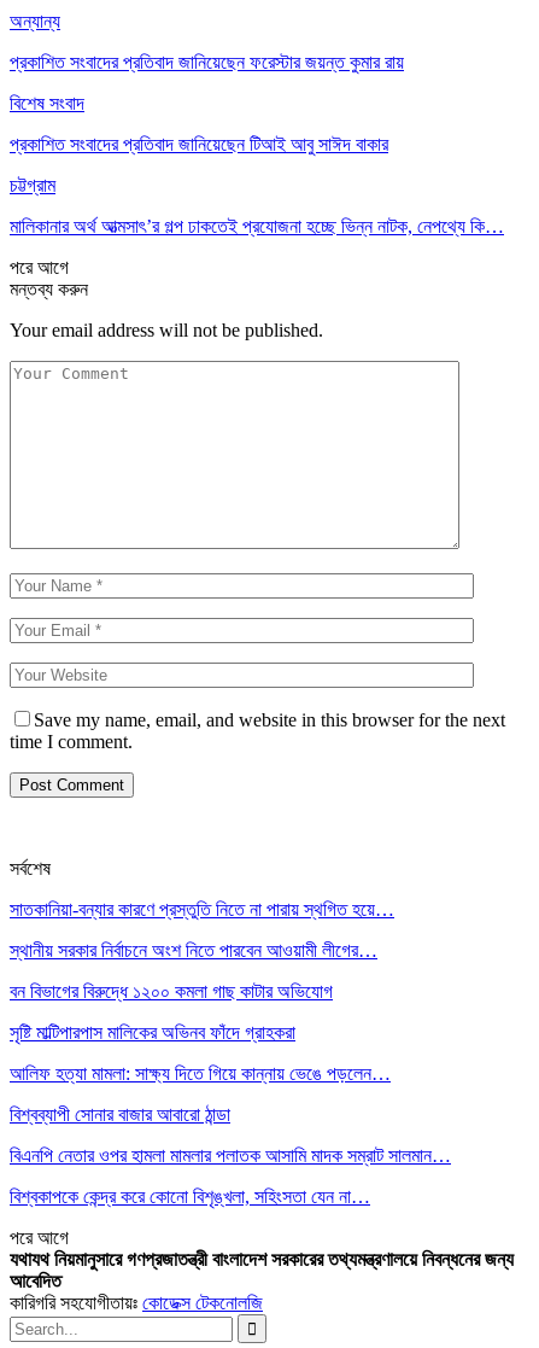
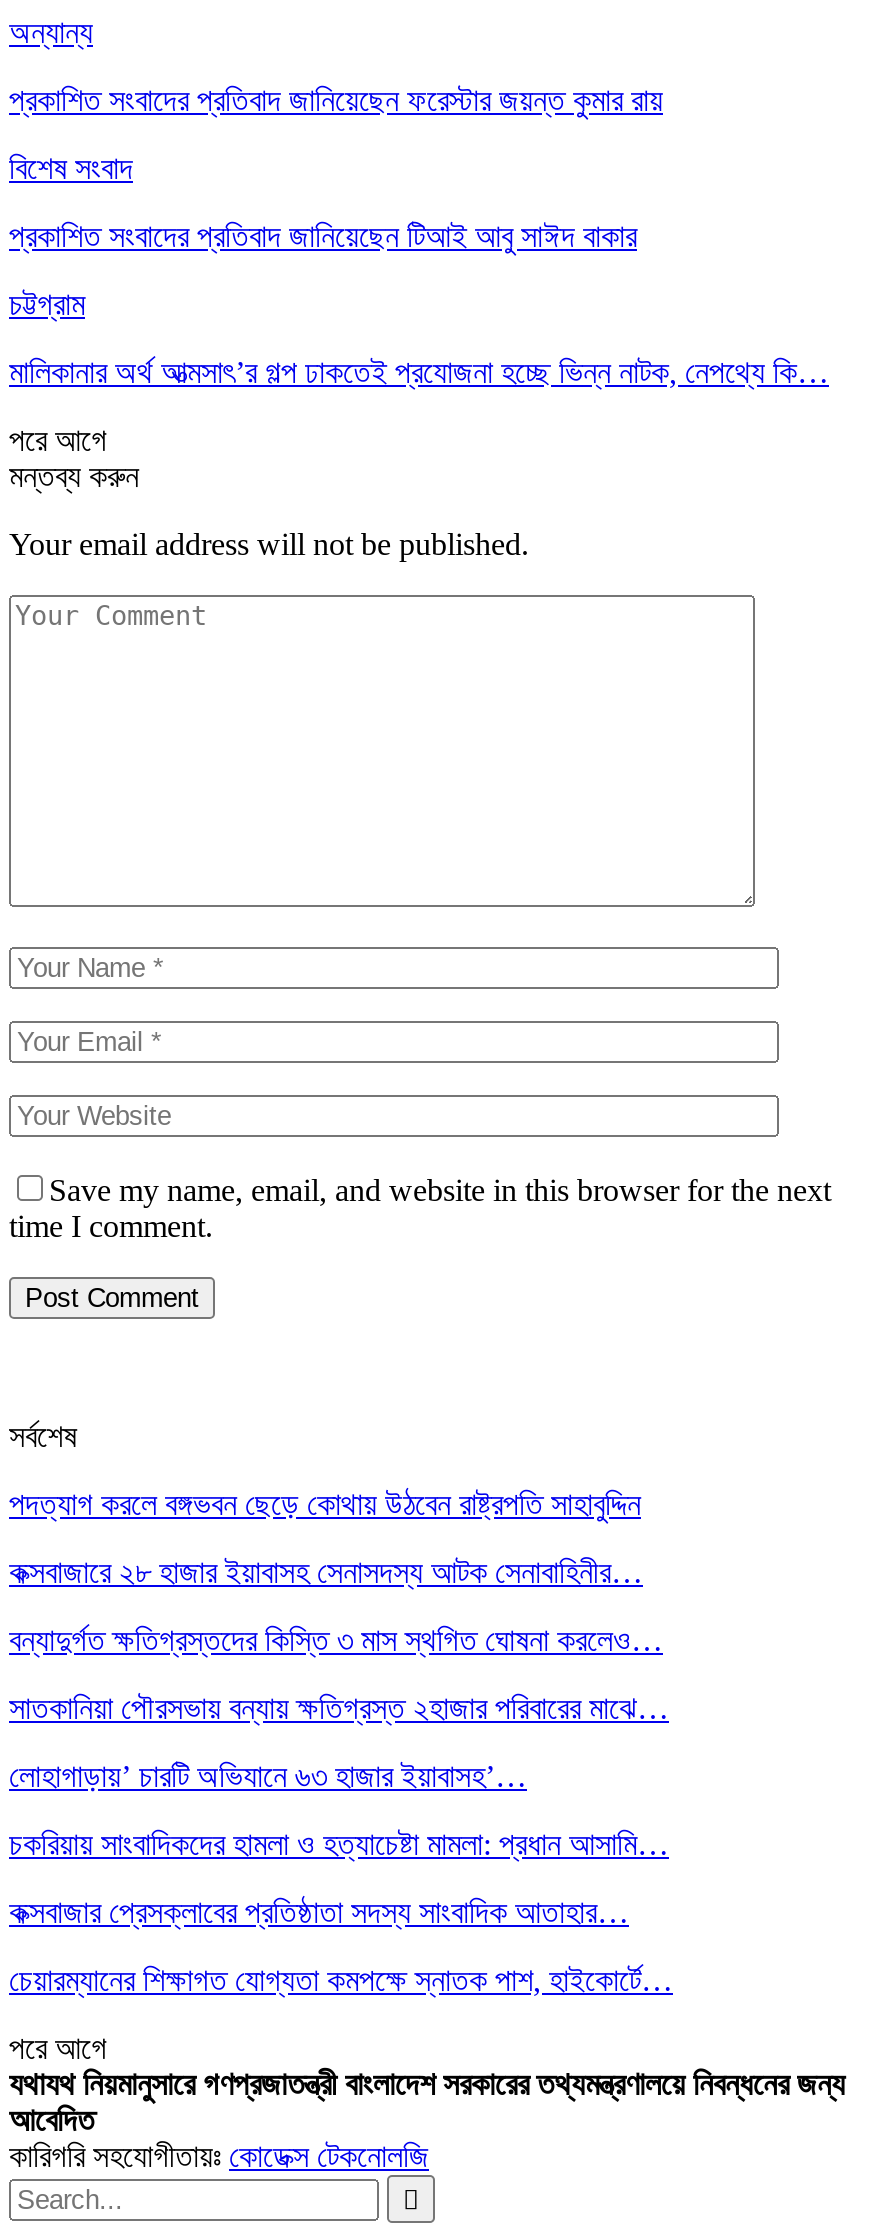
[10,899,394,919] সাতকানিয়া-বন্যার কারণে প্রস্তুতি নিতে না পারায় স্থগিত হয়ে… -> [9,1487,641,1521] পদত্যাগ করলে বঙ্গভবন ছেড়ে কোথায় উঠবেন রাষ্ট্রপতি সাহাবুদ্দিন
[10,940,377,960] স্থানীয় সরকার নির্বাচনে অংশ নিতে পারবেন আওয়ামী লীগের… -> [9,1555,643,1589] কক্সবাজারে ২৮ হাজার ইয়াবাসহ সেনাসদস্য আটক সেনাবাহিনীর…
[10,981,333,1001] বন বিভাগের বিরুদ্ধে ১২০০ কমলা গাছ কাটার অভিযোগ -> [9,1623,663,1657] বন্যাদুর্গত ক্ষতিগ্রস্তদের কিস্তি ৩ মাস স্থগিত ঘোষনা করলেও…
[10,1022,295,1042] সৃষ্টি মাল্টিপারপাস মালিকের অভিনব ফাঁদে গ্রাহকরা -> [9,1691,669,1725] সাতকানিয়া পৌরসভায় বন্যায় ক্ষতিগ্রস্ত ২হাজার পরিবারের মাঝে…
[10,1063,391,1083] আলিফ হত্যা মামলা: সাক্ষ্য দিতে গিয়ে কান্নায় ভেঙে পড়লেন… -> [9,1759,527,1793] লোহাগাড়ায়’ চারটি অভিযানে ৬৩ হাজার ইয়াবাসহ’…
[10,1104,230,1124] বিশ্বব্যাপী সোনার বাজার আবারো ঠান্ডা -> [9,1827,669,1861] চকরিয়ায় সাংবাদিকদের হামলা ও হত্যাচেষ্টা মামলা: প্রধান আসামি…
[10,1145,451,1166] বিএনপি নেতার ওপর হামলা মামলার পলাতক আসামি মাদক সম্রাট সালমান… -> [9,1895,629,1929] কক্সবাজার প্রেসক্লাবের প্রতিষ্ঠাতা সদস্য সাংবাদিক আতাহার…
[10,1186,370,1207] বিশ্বকাপকে কেন্দ্র করে কোনো বিশৃঙ্খলা, সহিংসতা যেন না… -> [9,1963,673,1997] চেয়ারম্যানের শিক্ষাগত যোগ্যতা কমপক্ষে স্নাতক পাশ, হাইকোর্টে…

